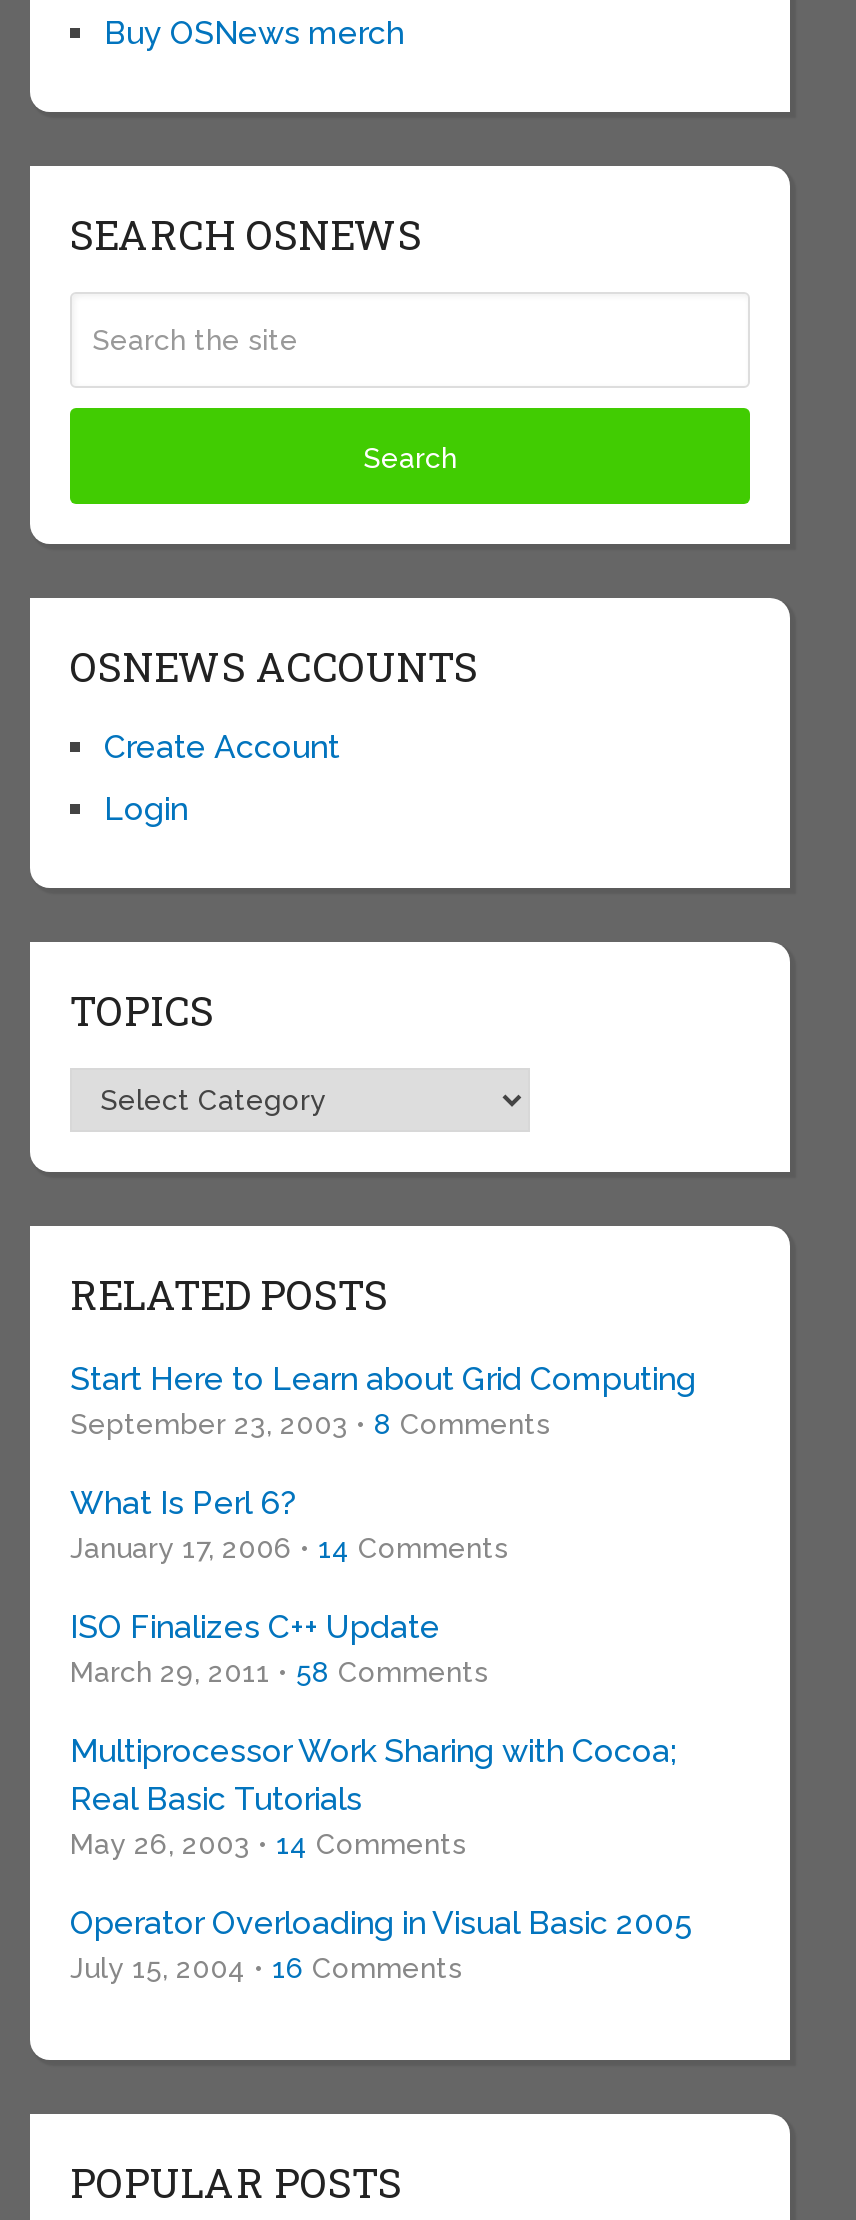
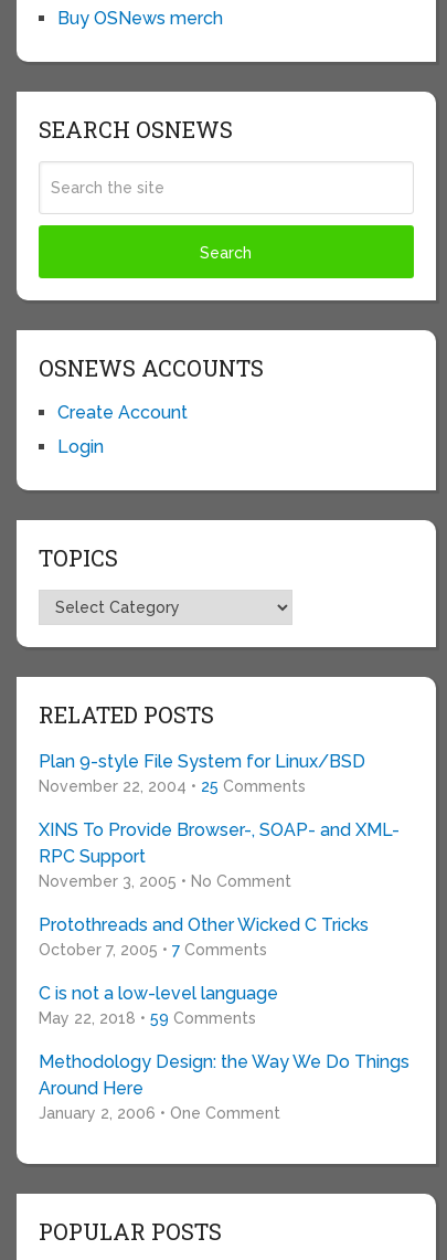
[70,1361,696,1441] Start Here to Learn about Grid Computing | September 23, 2003 • 8 Comments -> [39,751,365,796] Plan 9-style File System for Linux/BSD | November 22, 2004 • 25 Comments
[70,1485,508,1565] What Is Perl 6? | January 17, 2006 • 14 Comments -> [39,820,400,891] XINS To Provide Browser-, SOAP- and XML- | RPC Support | November 3, 2005 • No Comment
[70,1609,488,1689] ISO Finalizes C++ Update | March 29, 2011 • 58 Comments -> [39,915,369,959] Protothreads and Other Wicked C Tricks | October 7, 2005 • 7 Comments
[70,1733,676,1861] Multiprocessor Work Sharing with Cocoa; | Real Basic Tutorials | May 26, 2003 • 14 Comments -> [39,983,278,1027] C is not a low-level language | May 22, 2018 • 59 Comments
[70,1905,692,1985] Operator Overloading in Visual Basic 2005 | July 15, 2004 • 16 Comments -> [39,1052,409,1122] Methodology Design: the Way We Do Things | Around Here | January 2, 2006 • One Comment

